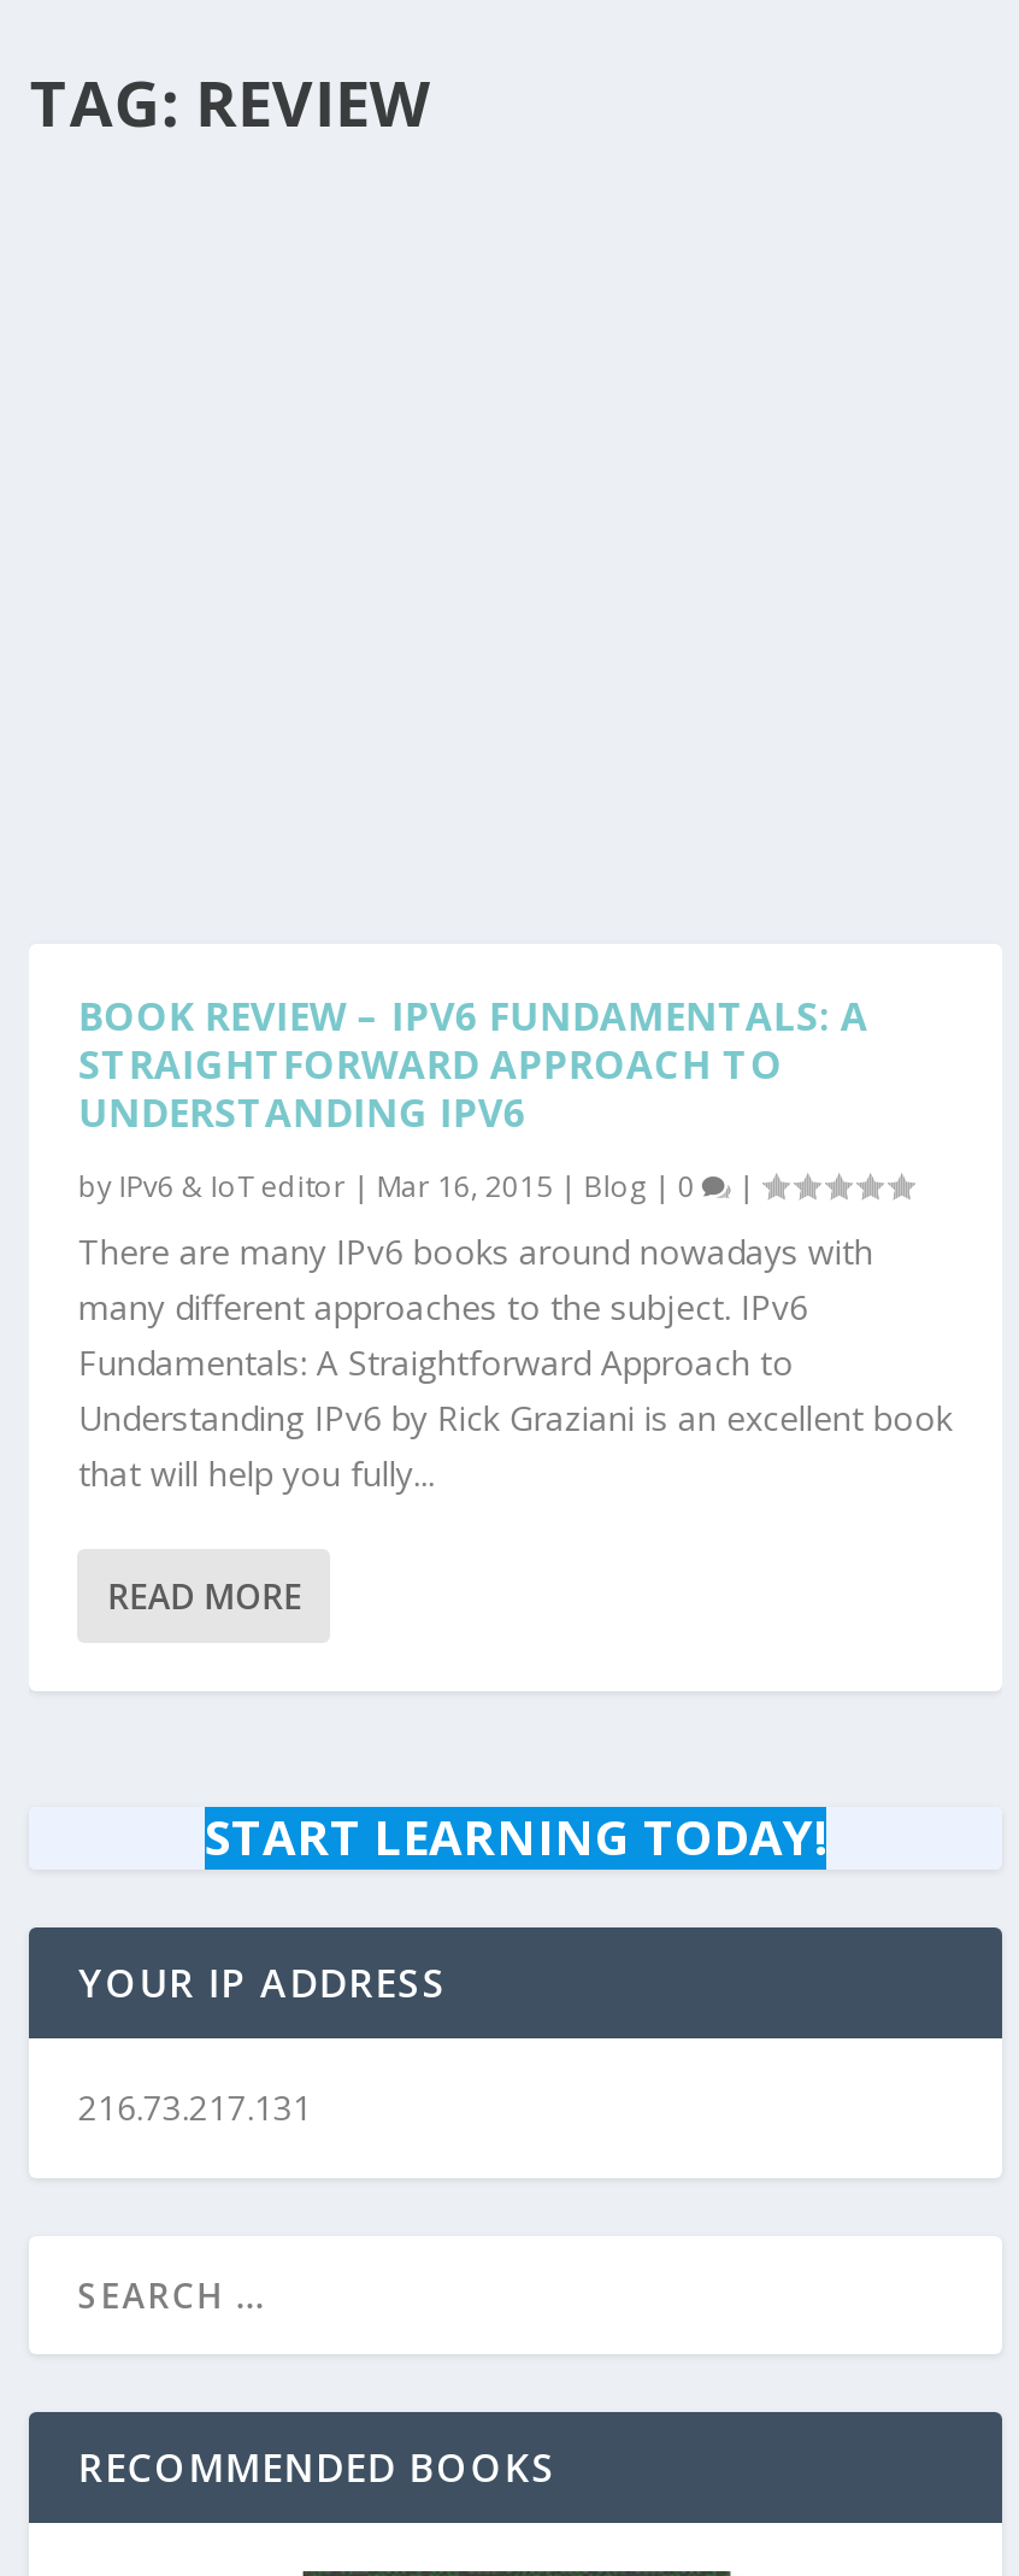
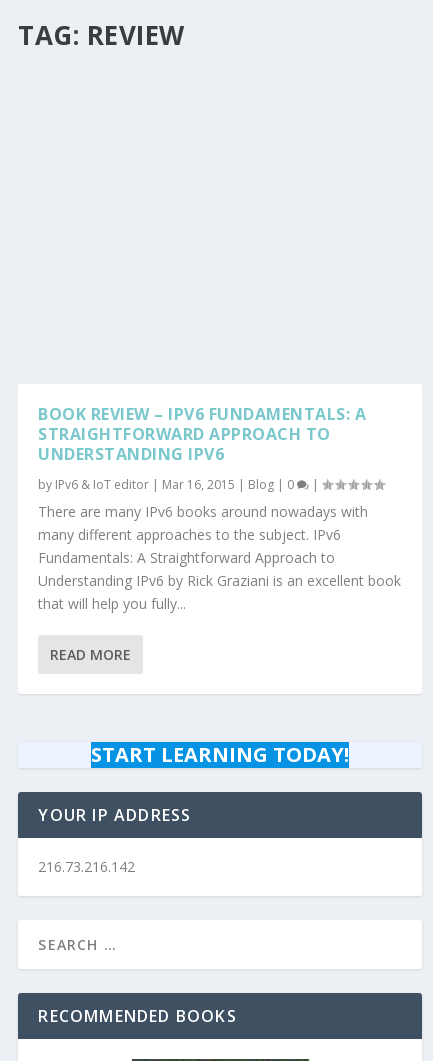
[78,2084,312,2130] 216.73.217.131 -> [38,857,135,876] 216.73.216.142

